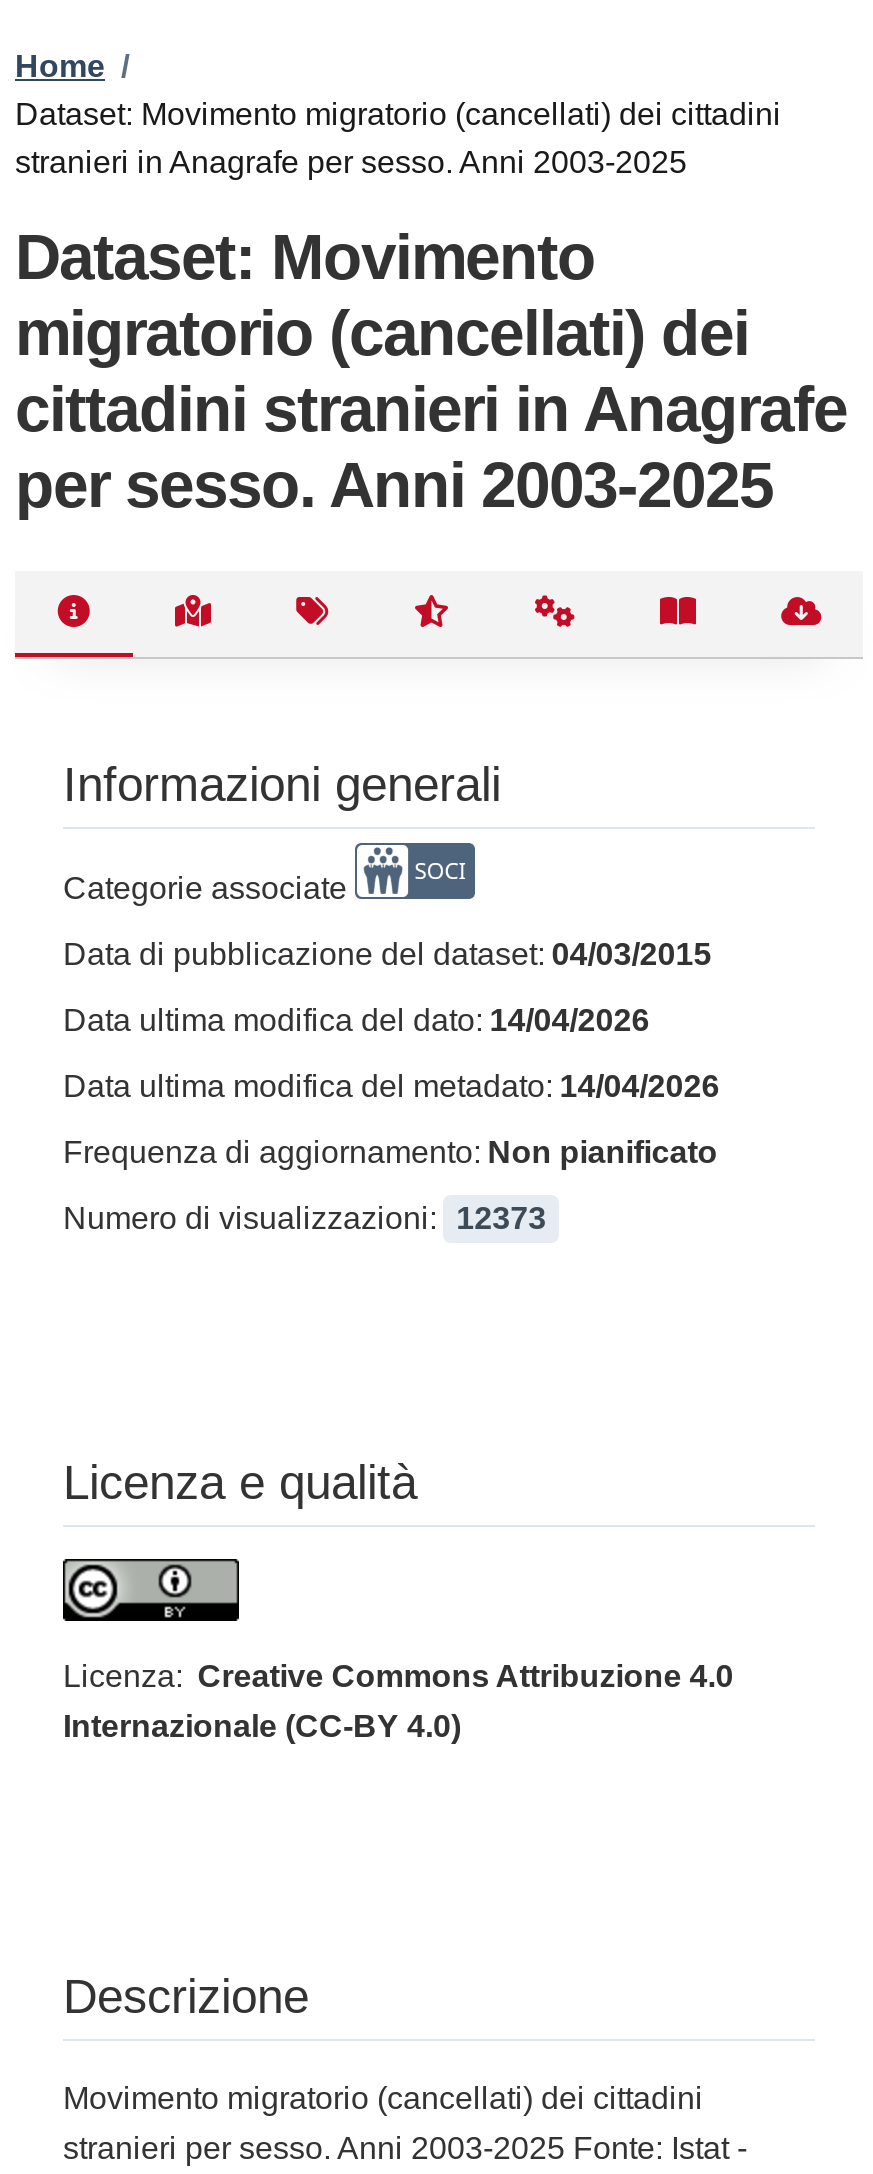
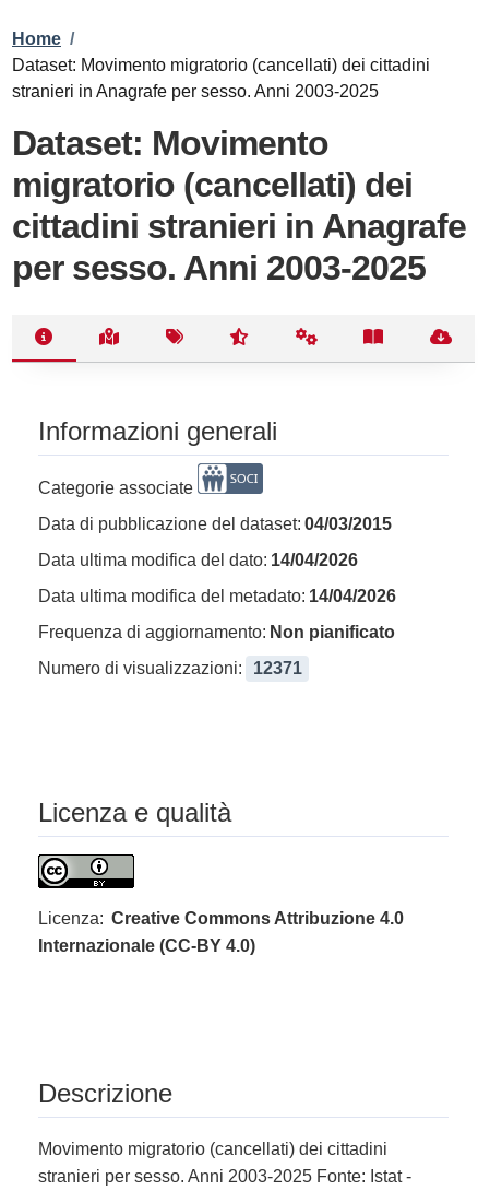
[63,1201,546,1235] Numero di visualizzazioni: 12373 -> [38,659,302,677] Numero di visualizzazioni: 12371

